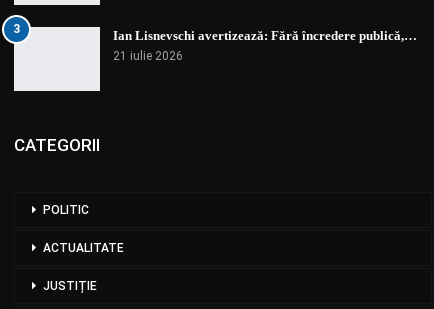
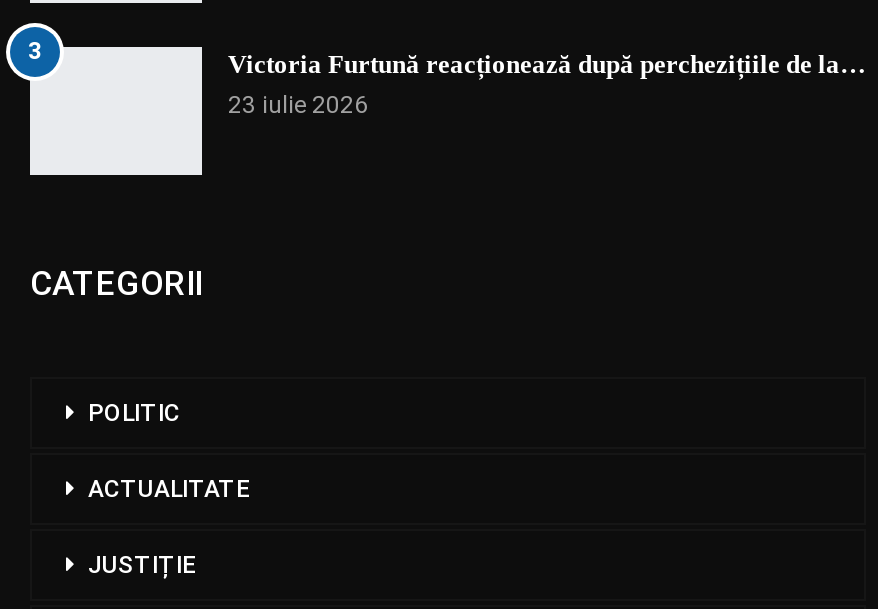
[113,28,417,63] Ian Lisnevschi avertizează: Fără încredere publică,… | 21 iulie 2026 -> [228,50,866,120] Victoria Furtună reacționează după perchezițiile de la… | 23 iulie 2026

